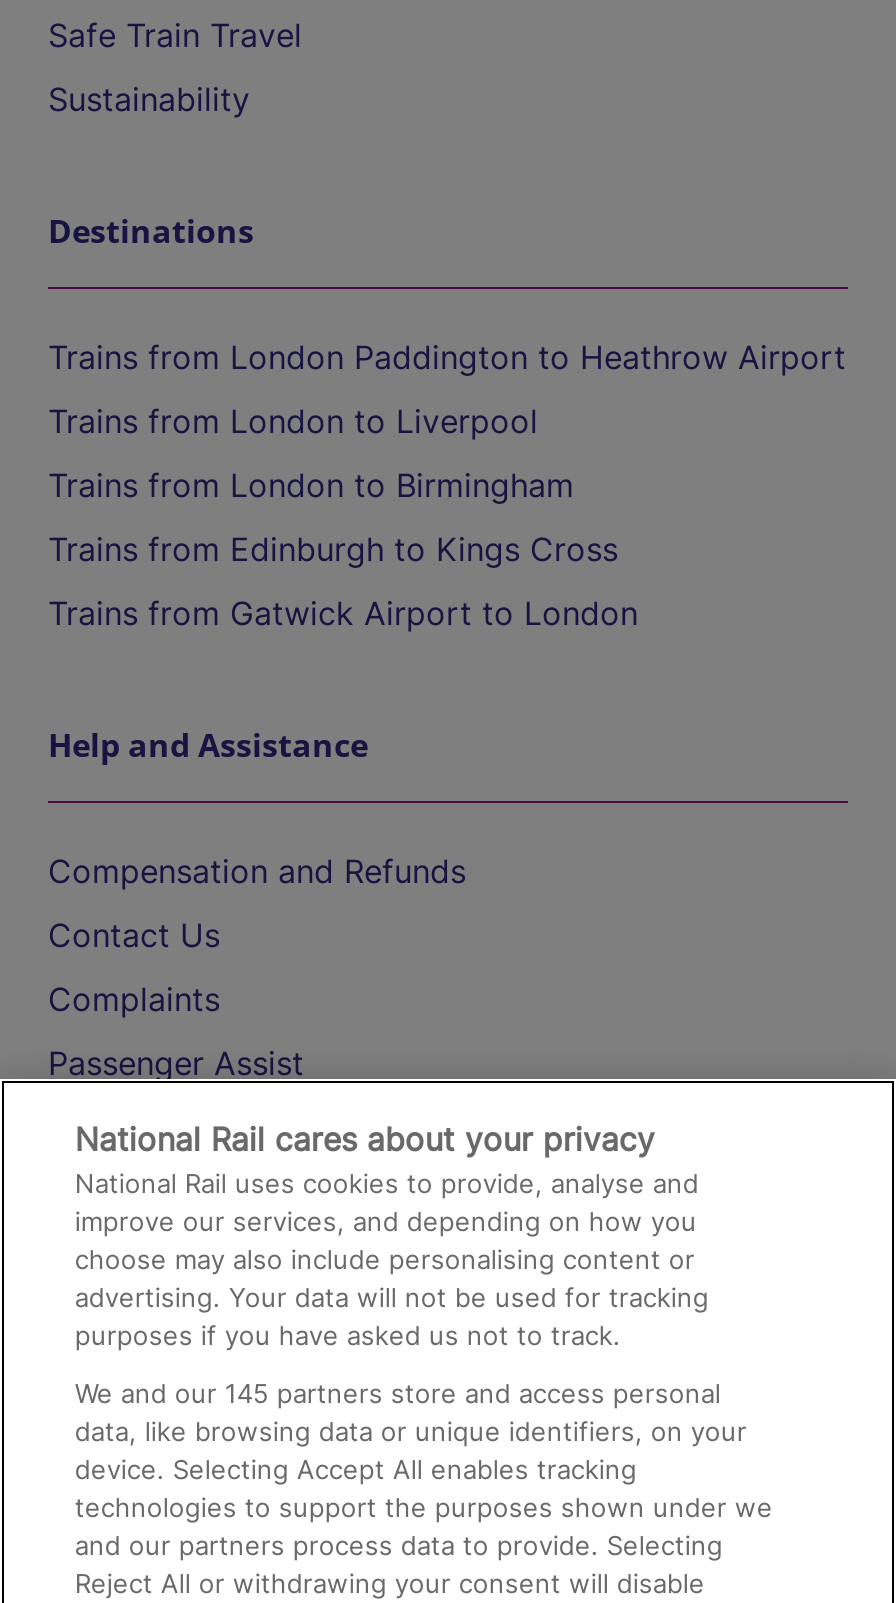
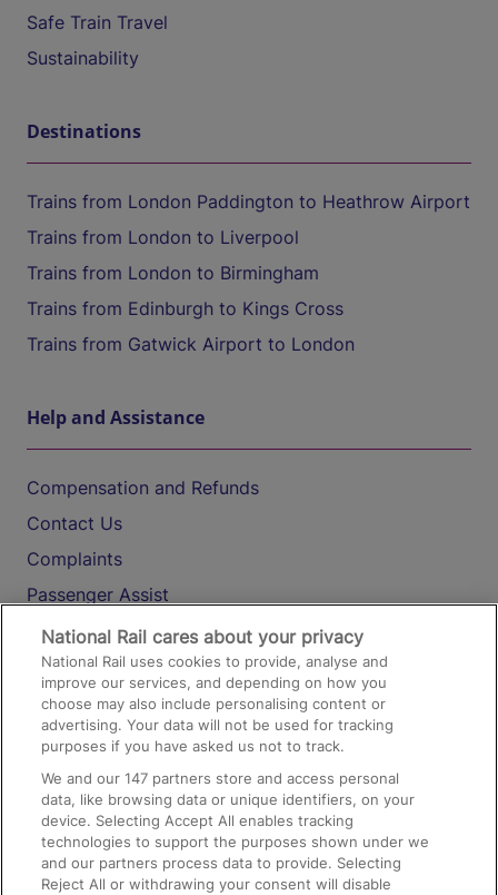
[75,1377,721,1409] We and our 145 partners store and access personal -> [42,769,400,787] We and our 147 partners store and access personal

